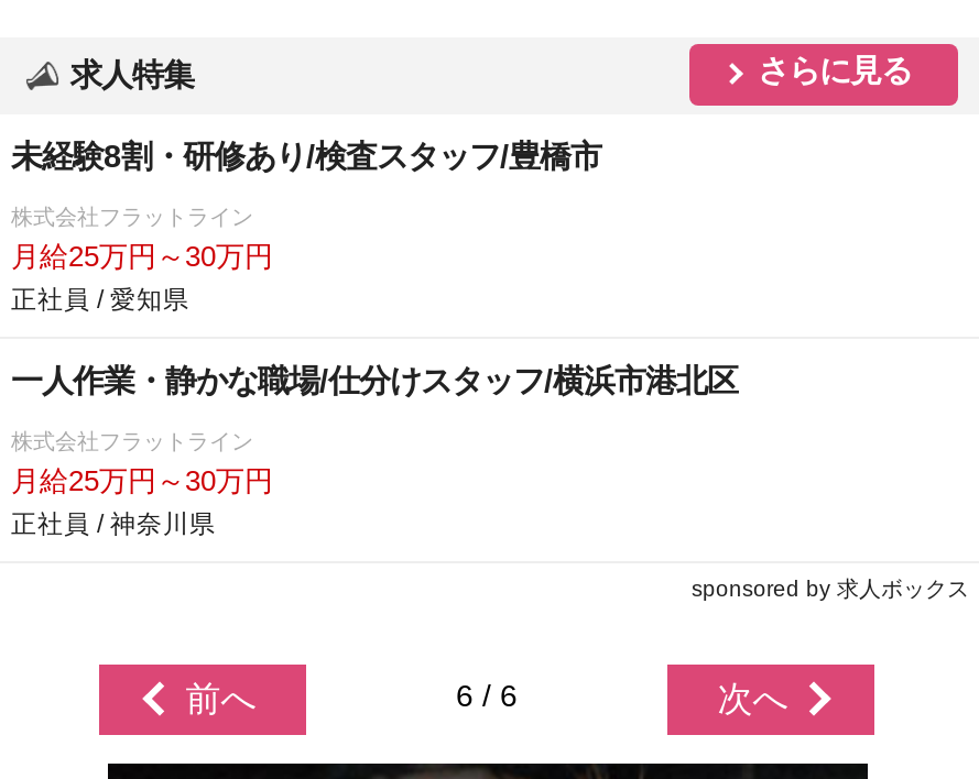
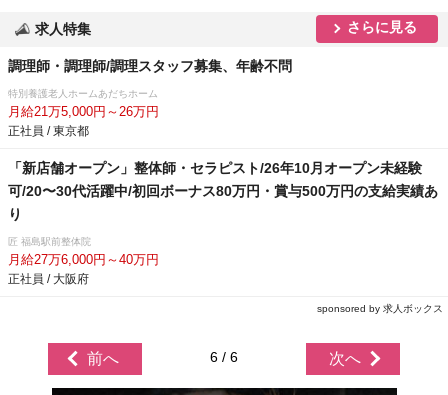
[11,139,601,174] 未経験8割・研修あり/検査スタッフ/豊橋市 -> [8,58,292,74] 調理師・調理師/調理スタッフ募集、年齢不問
[11,205,273,312] 株式会社フラットライン | 月給25万円～30万円 | 正社員 / 愛知県 -> [8,88,159,137] 特別養護老人ホームあだちホーム | 月給21万5,000円～26万円 | 正社員 / 東京都
[11,363,738,398] 一人作業・静かな職場/仕分けスタッフ/横浜市港北区 -> [8,160,438,222] 「新店舗オープン」整体師・セラピスト/26年10月オープン未経験 | 可/20〜30代活躍中/初回ボーナス80万円・賞与500万円の支給実績あ | り
[11,429,273,537] 株式会社フラットライン | 月給25万円～30万円 | 正社員 / 神奈川県 -> [8,236,159,285] 匠 福島駅前整体院 | 月給27万6,000円～40万円 | 正社員 / 大阪府

